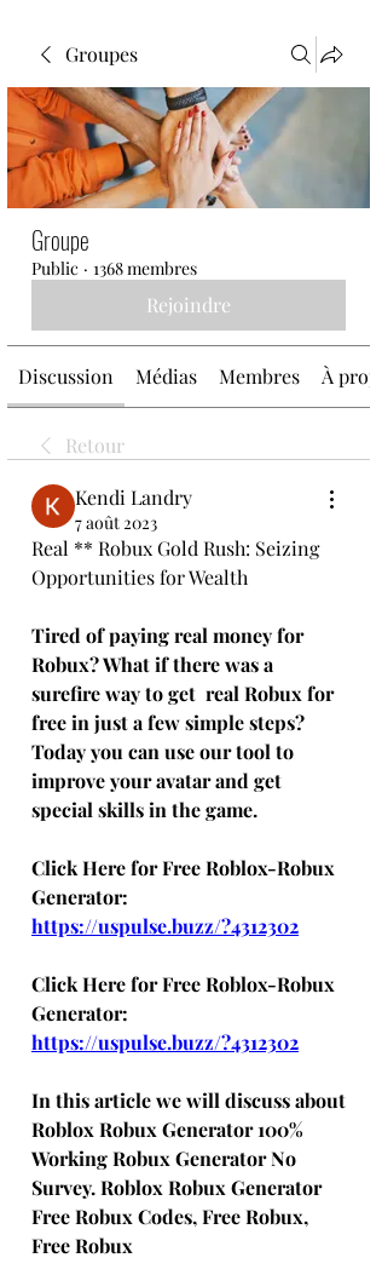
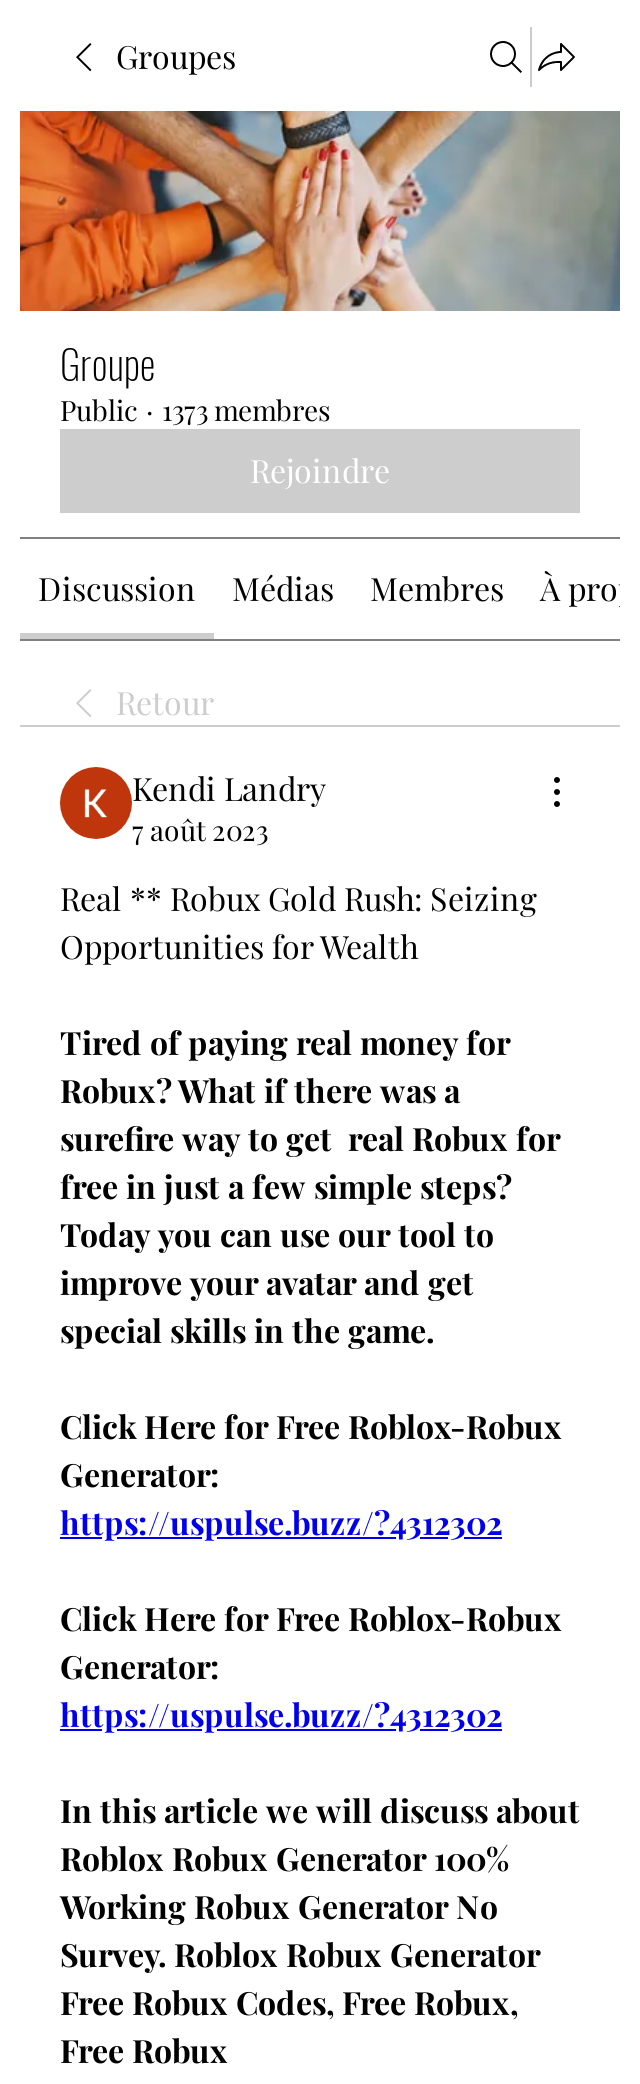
[31,257,197,280] Public · 1368 membres -> [60,391,330,429] Public · 1373 membres

